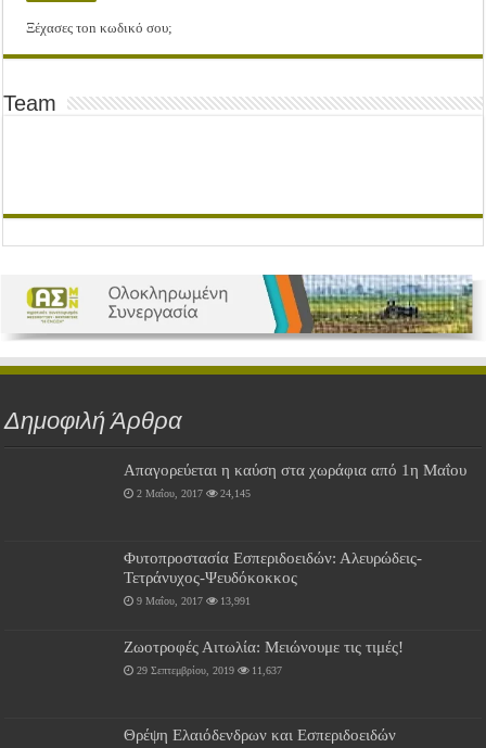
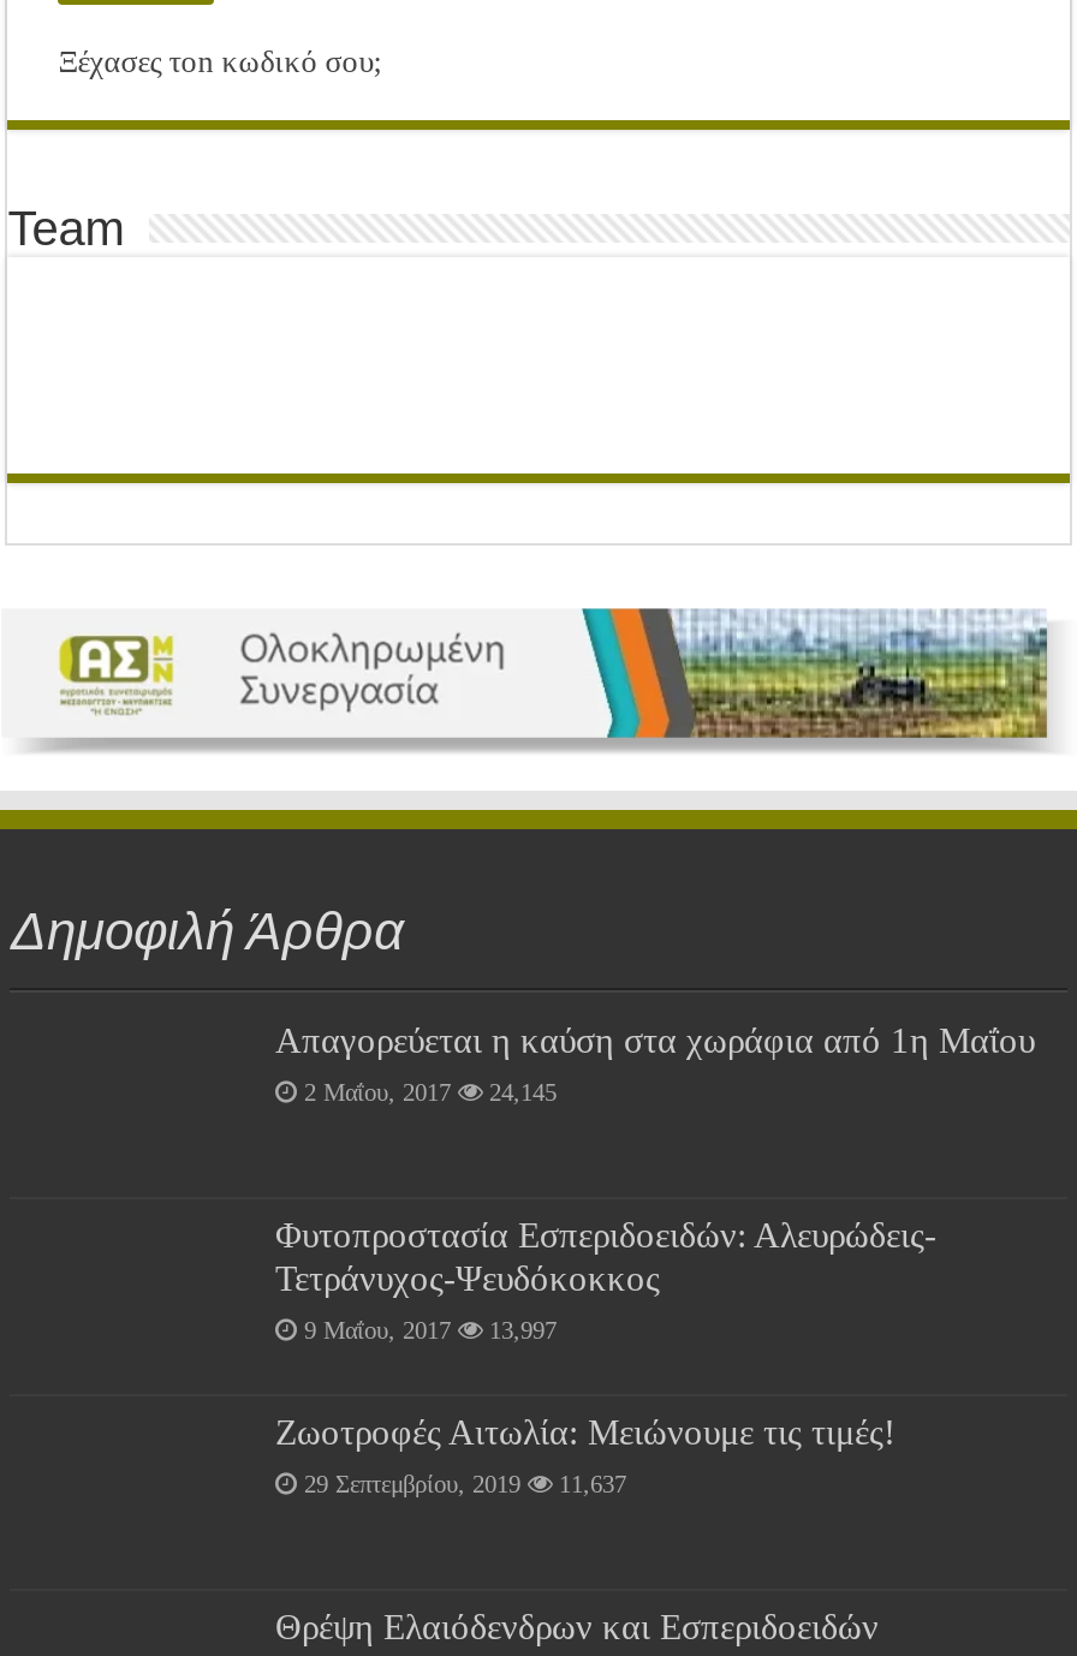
[137,595,251,607] 9 Μαΐου, 2017 13,991 -> [304,1318,557,1345] 9 Μαΐου, 2017 13,997

